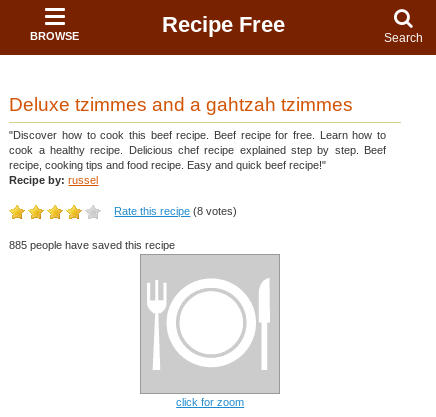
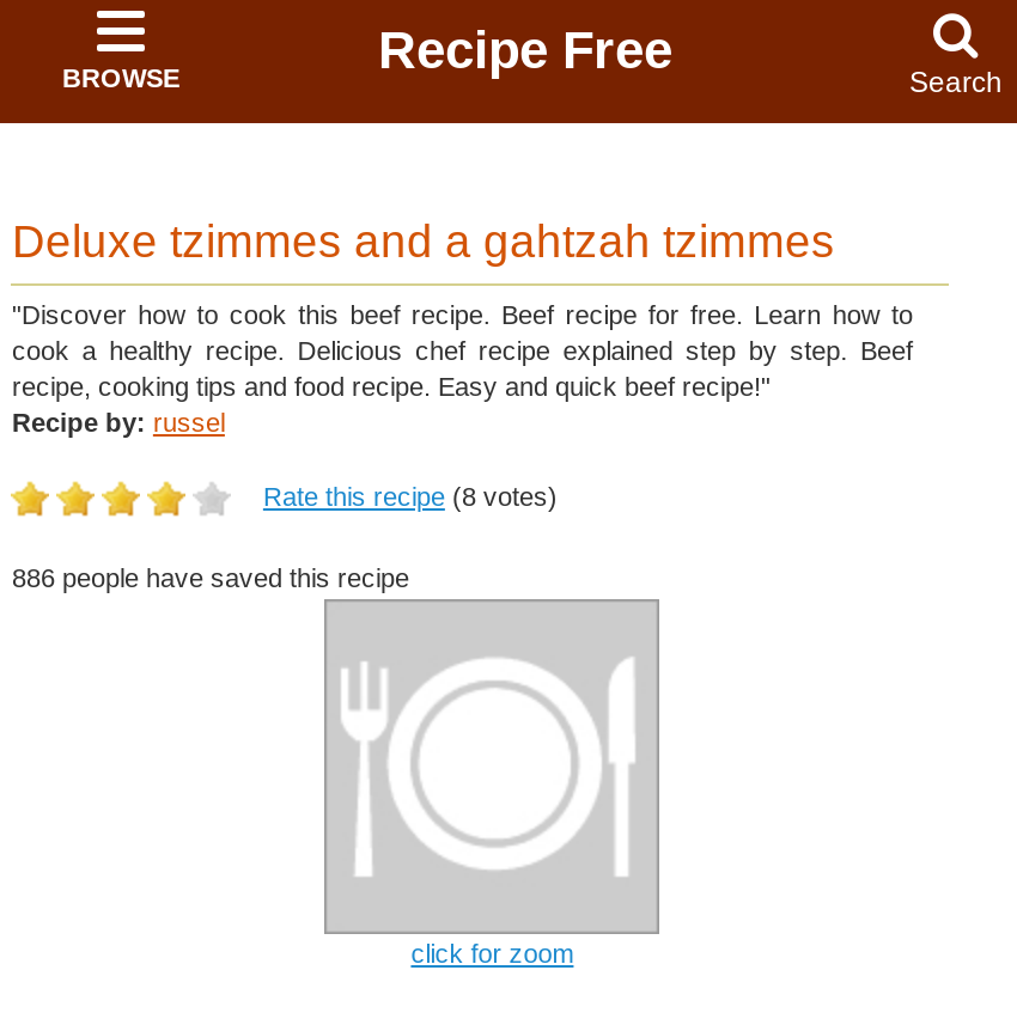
[9,239,175,251] 885 people have saved this recipe -> [12,563,409,592] 886 people have saved this recipe

